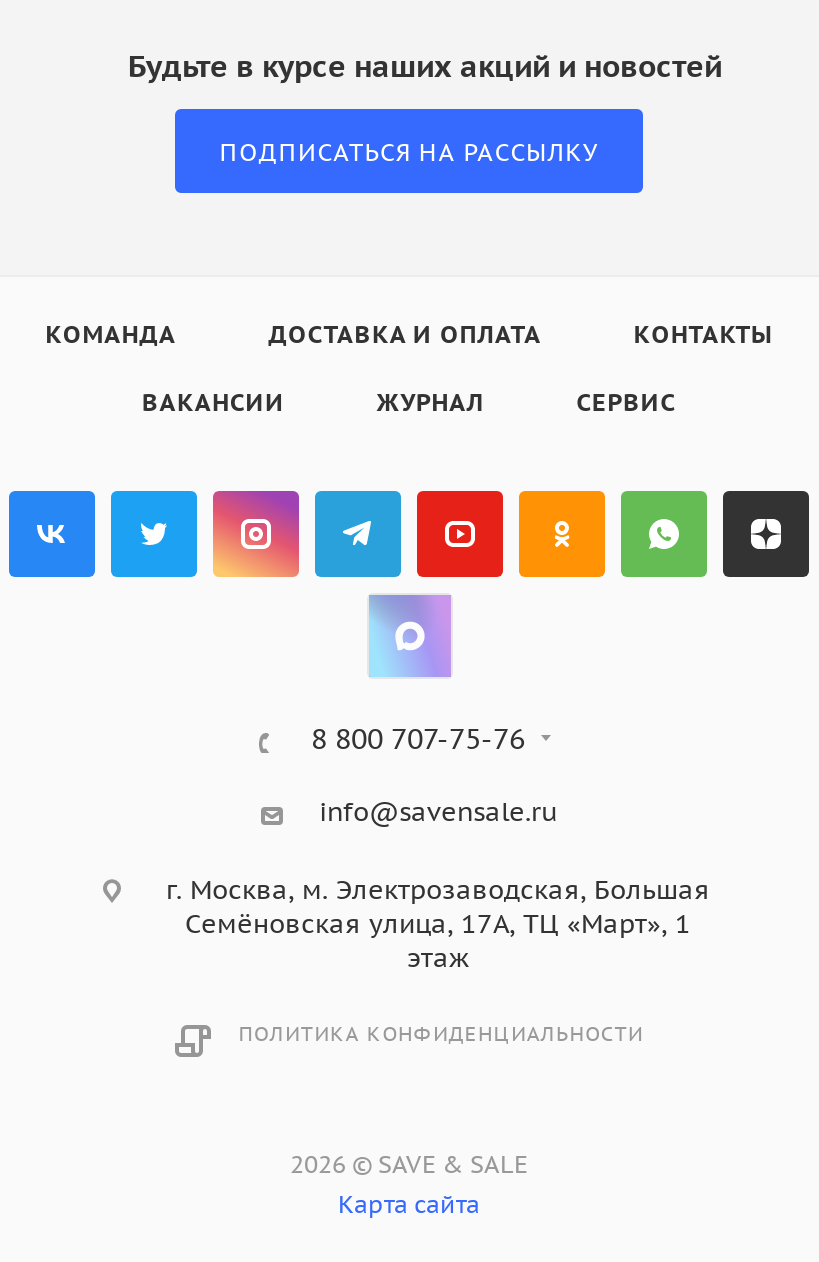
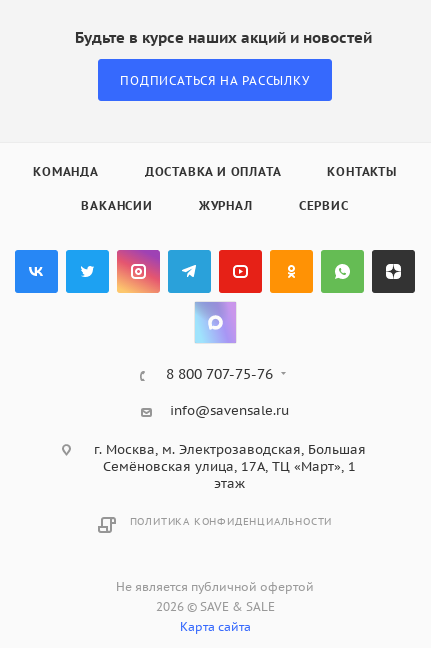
none -> [116,579,314,594] Не является публичной офертой

